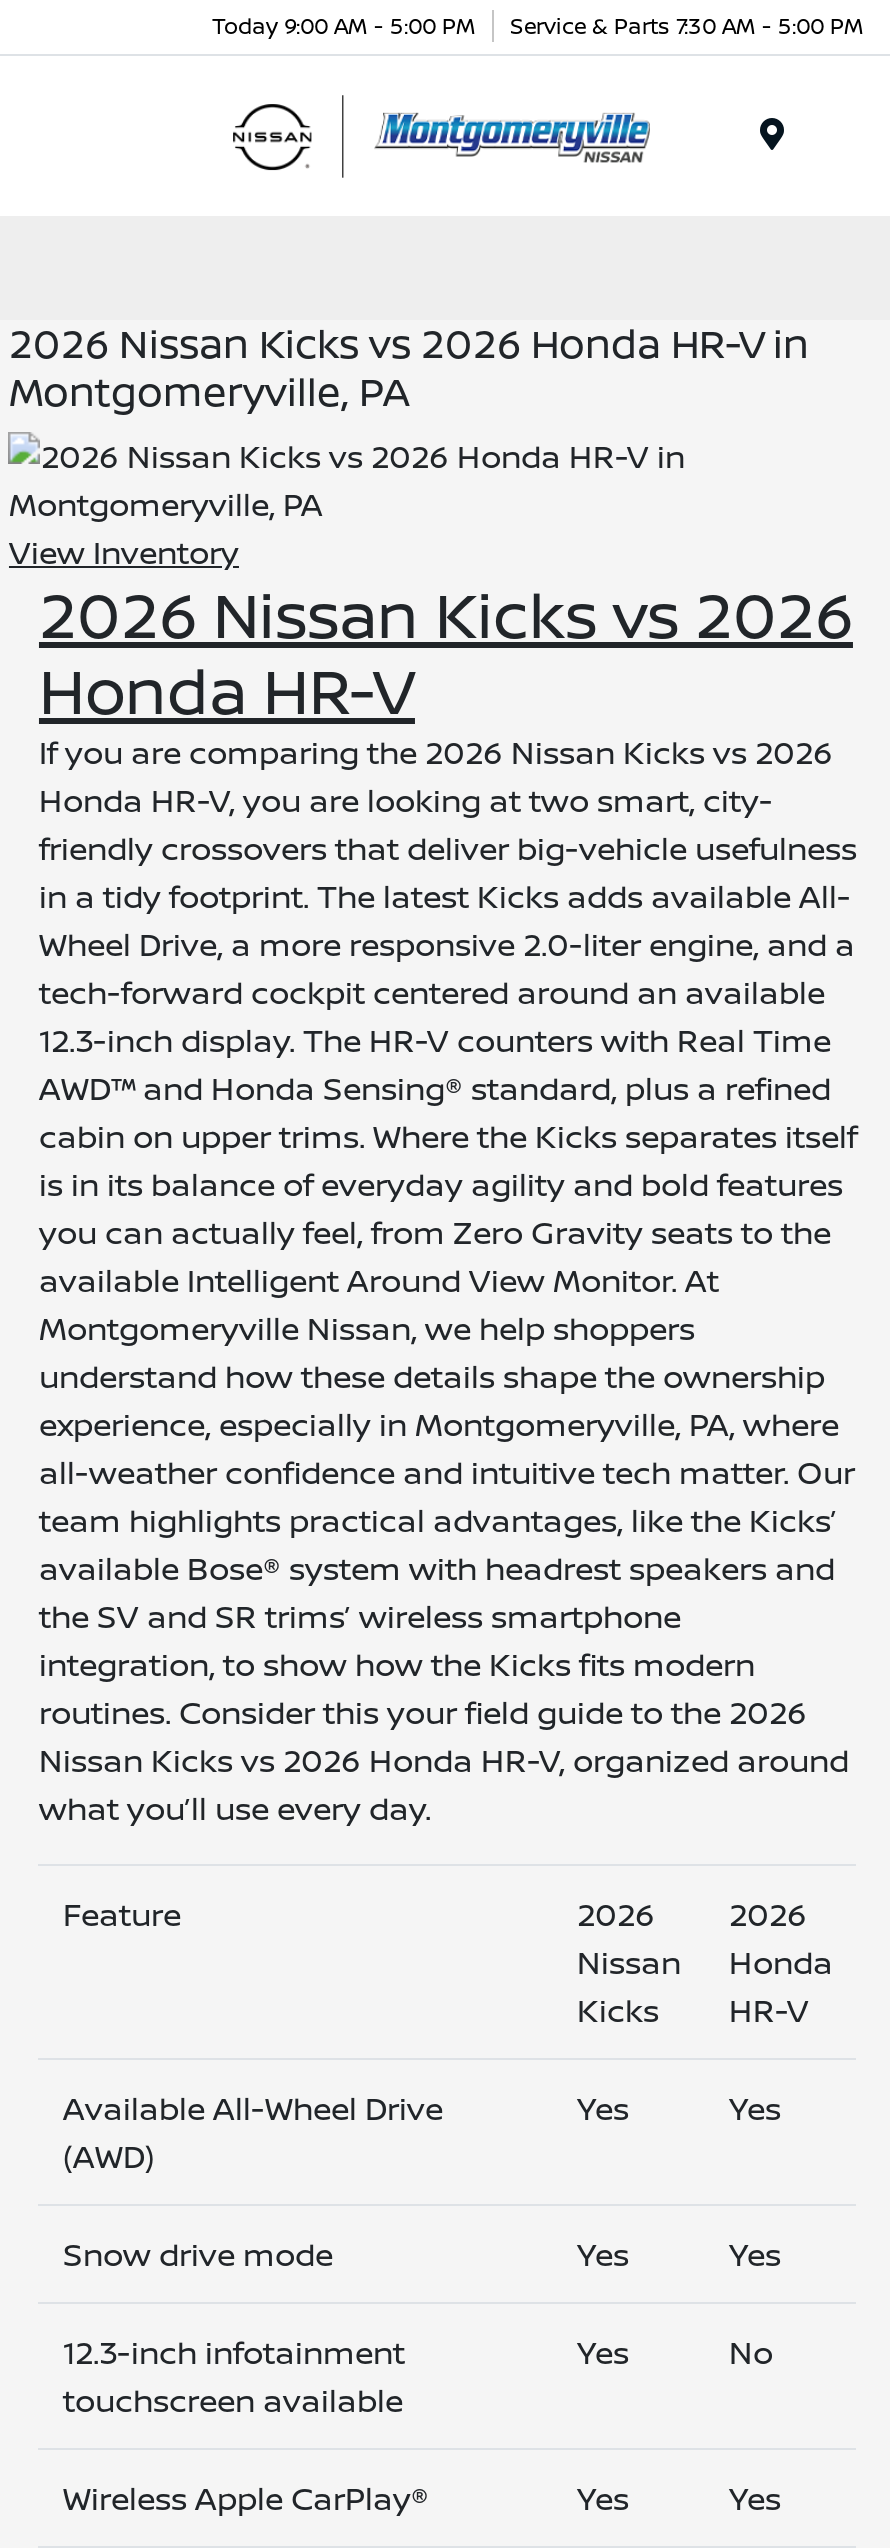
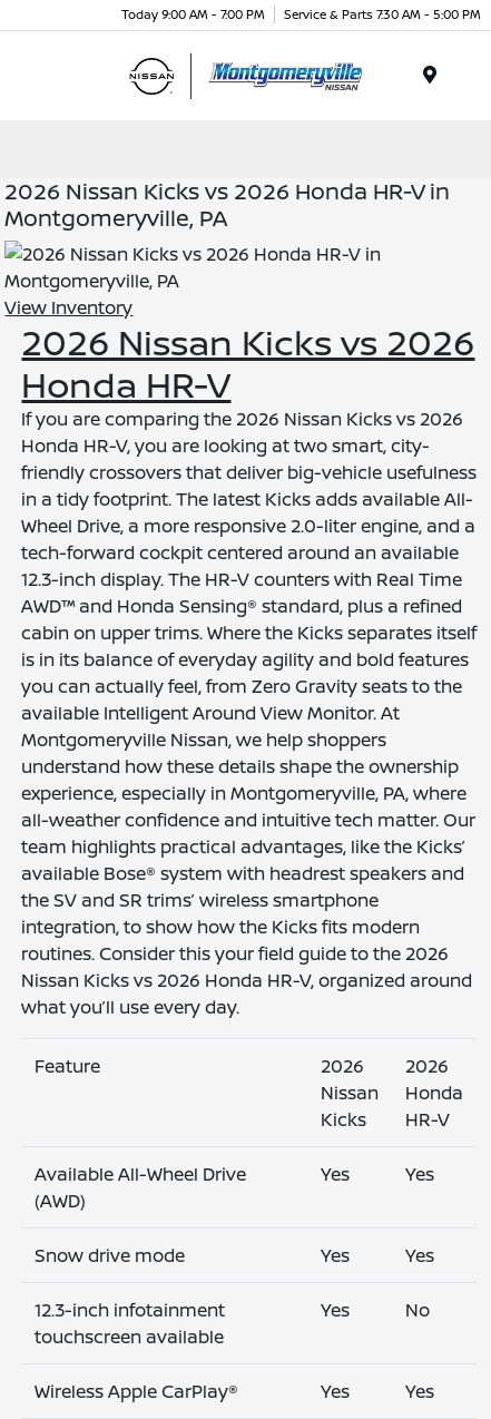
[212,9,864,39] Today 9:00 AM - 5:00 PM Service & Parts 7:30 AM - 5:00 PM -> [121,5,481,22] Today 9:00 AM - 7:00 PM Service & Parts 7:30 AM - 5:00 PM

